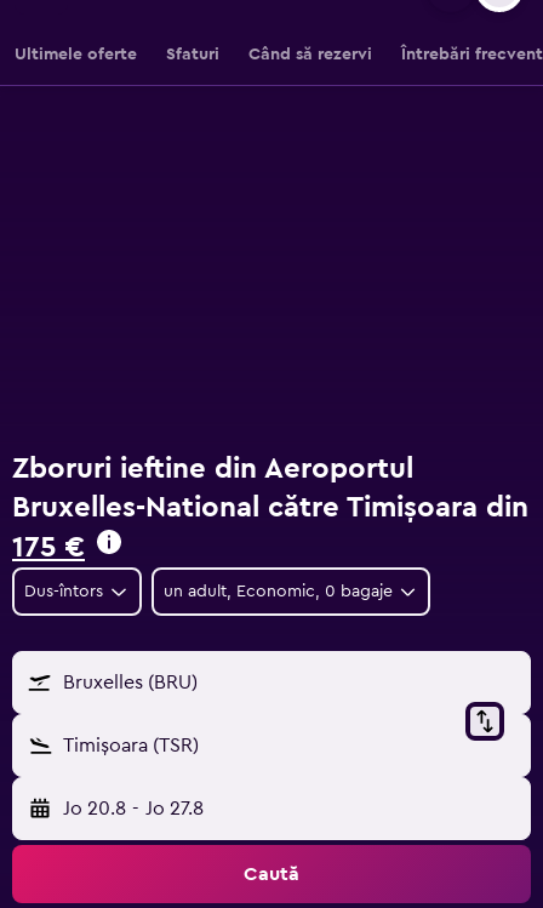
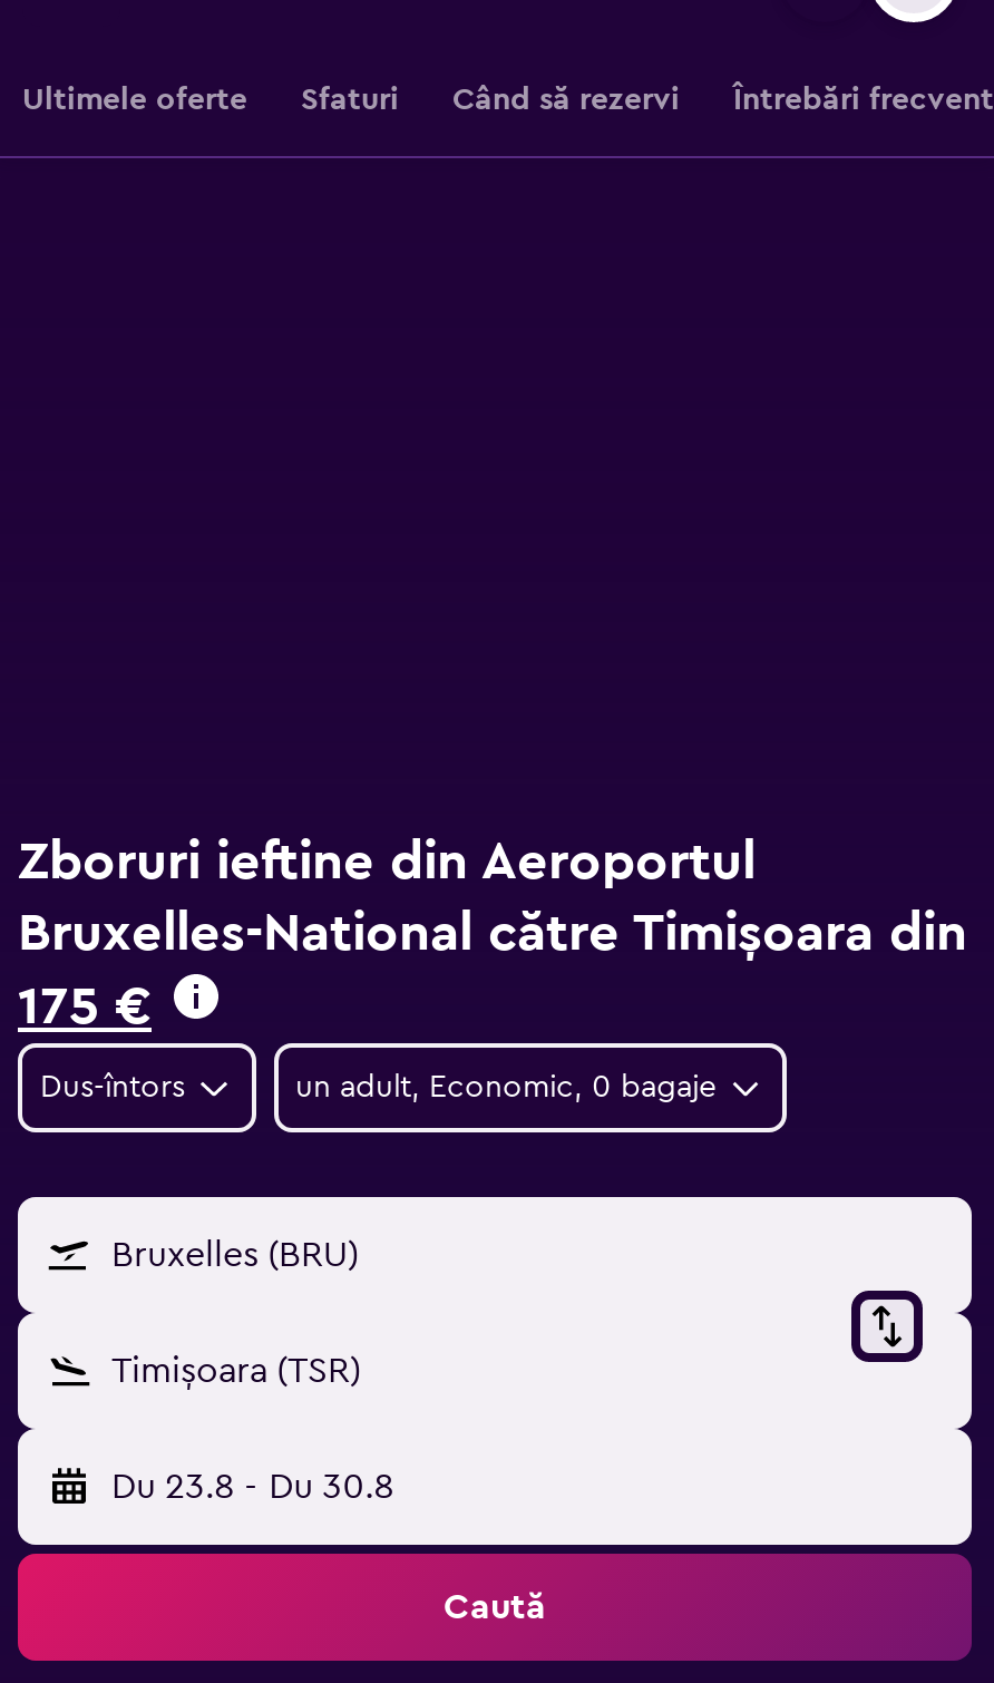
[63,799,203,818] Jo 20.8 - Jo 27.8 -> [111,1469,394,1505] Du 23.8 - Du 30.8

